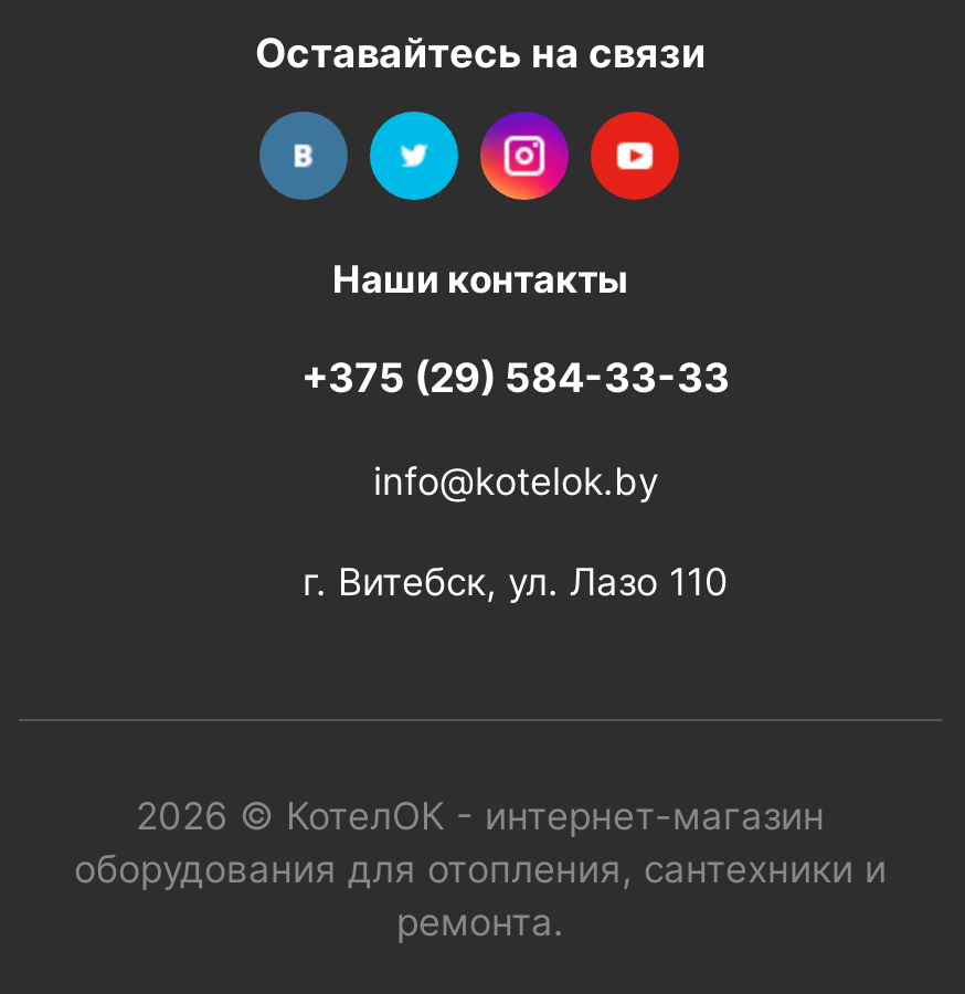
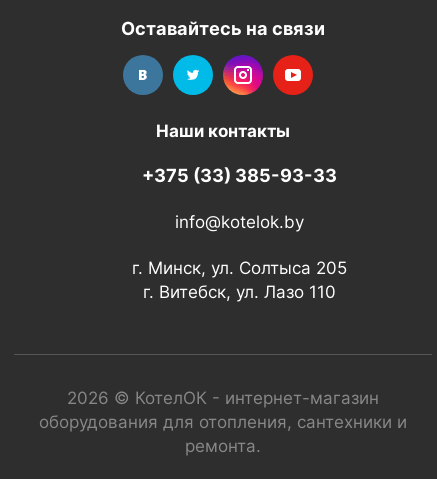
[301,352,730,401] +375 (29) 584-33-33 -> [141,164,336,186] +375 (33) 385-93-33
none -> [131,258,346,278] г. Минск, ул. Солтыса 205

